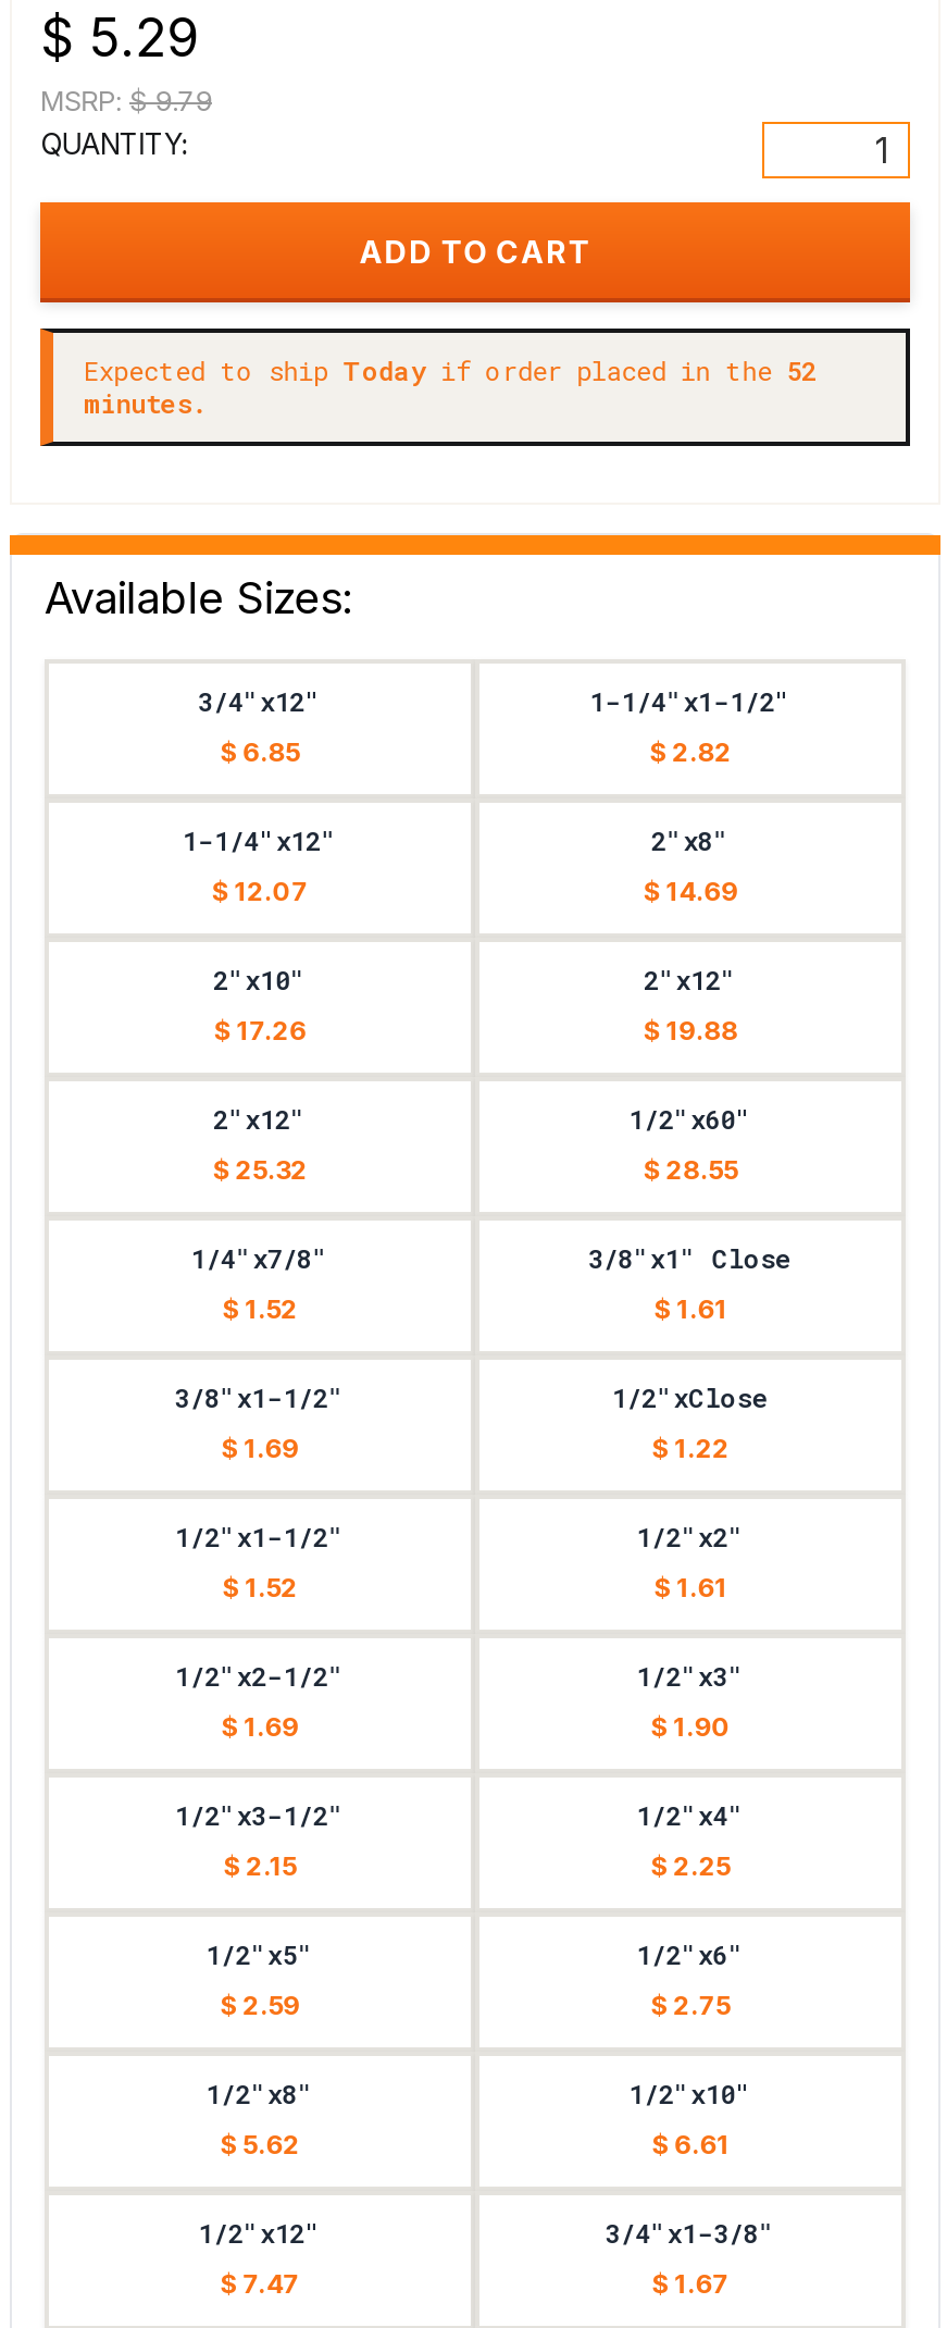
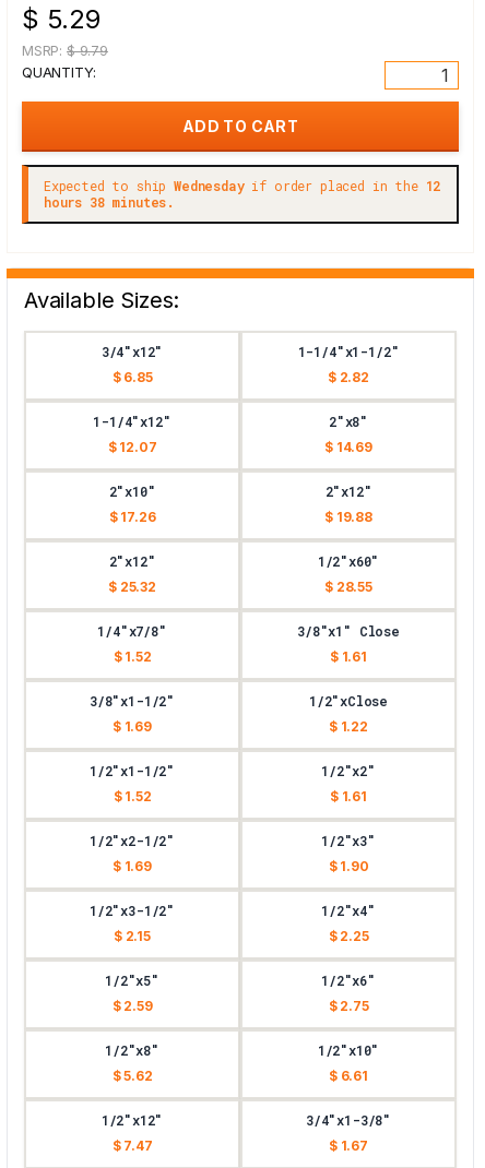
[84,352,816,420] Expected to ship Today if order placed in the 52 | minutes. -> [44,177,440,211] Expected to ship Wednesday if order placed in the 12 | hours 38 minutes.

